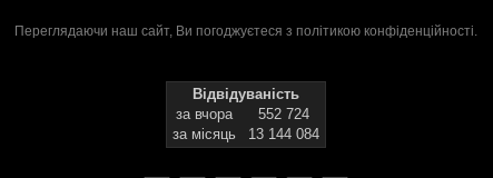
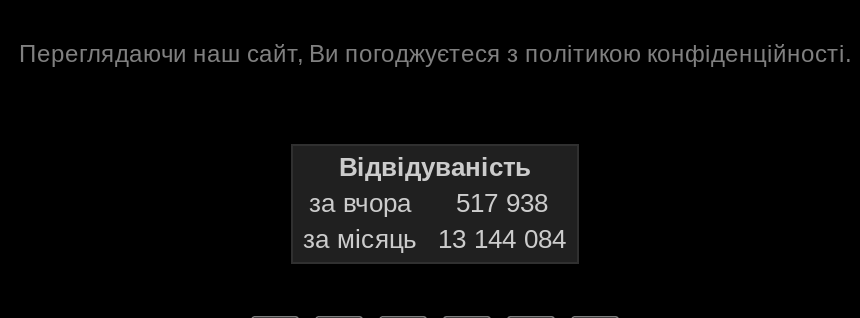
[176,106,309,122] за вчора 552 724 -> [309,188,548,218] за вчора 517 938

